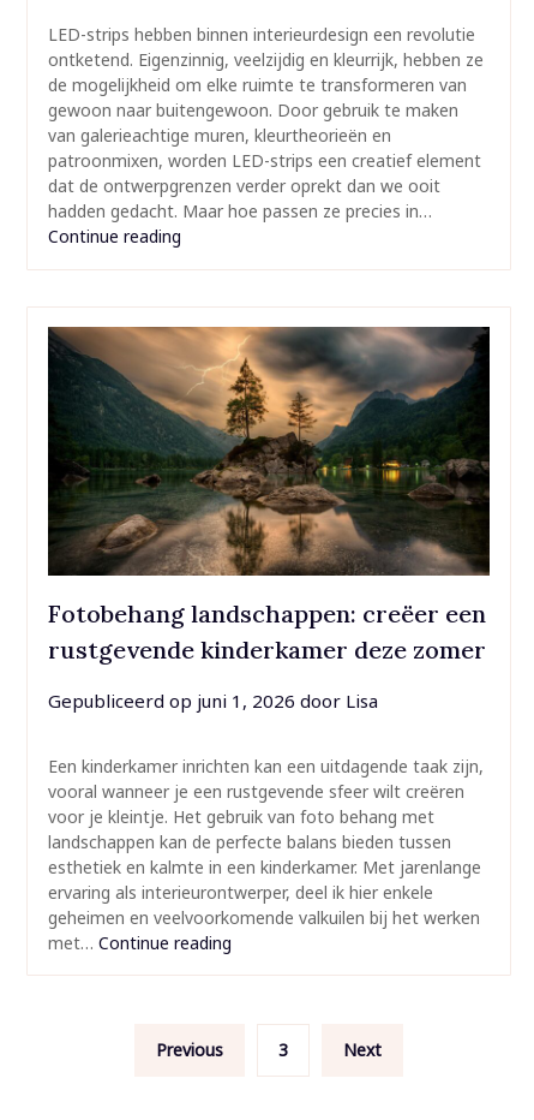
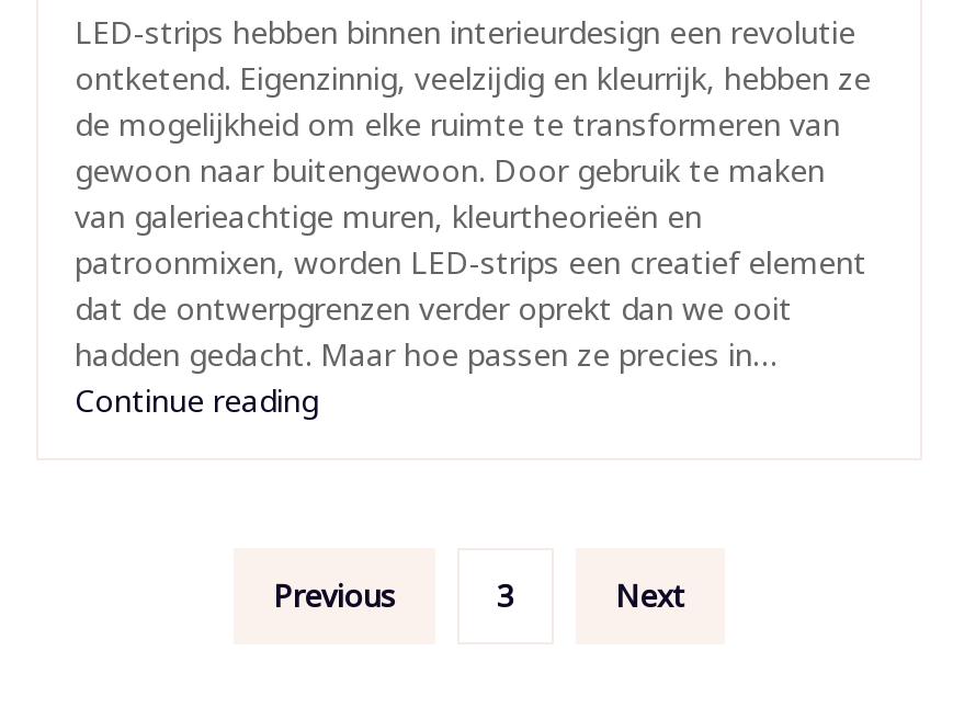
[47,326,491,954] [image] | Fotobehang landschappen: creëer een | rustgevende kinderkamer deze zomer | Gepubliceerd op juni 1, 2026 door Lisa | Een kinderkamer inrichten kan een uitdagende taak zijn, | vooral wanneer je een rustgevende sfeer wilt creëren | voor je kleintje. Het gebruik van foto behang met | landschappen kan de perfecte balans bieden tussen | esthetiek en kalmte in een kinderkamer. Met jarenlange | ervaring als interieurontwerper, deel ik hier enkele | geheimen en veelvoorkomende valkuilen bij het werken | met… Continue reading -> none

